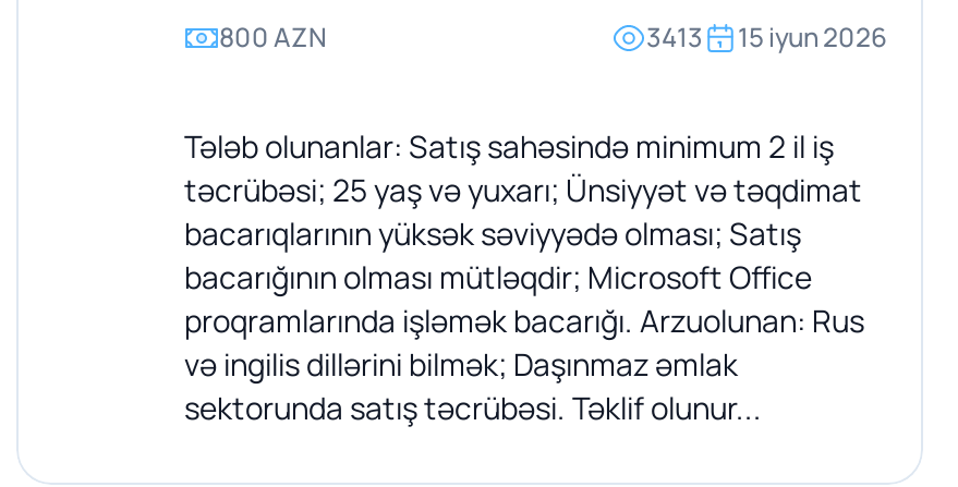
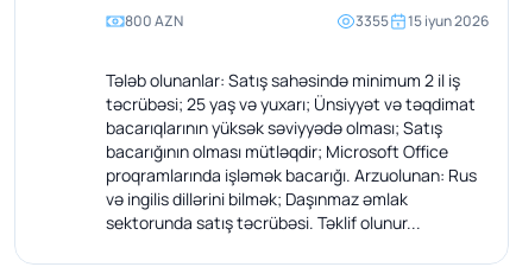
[646,17,886,54] 3413 15 iyun 2026 -> [355,10,489,30] 3355 15 iyun 2026

